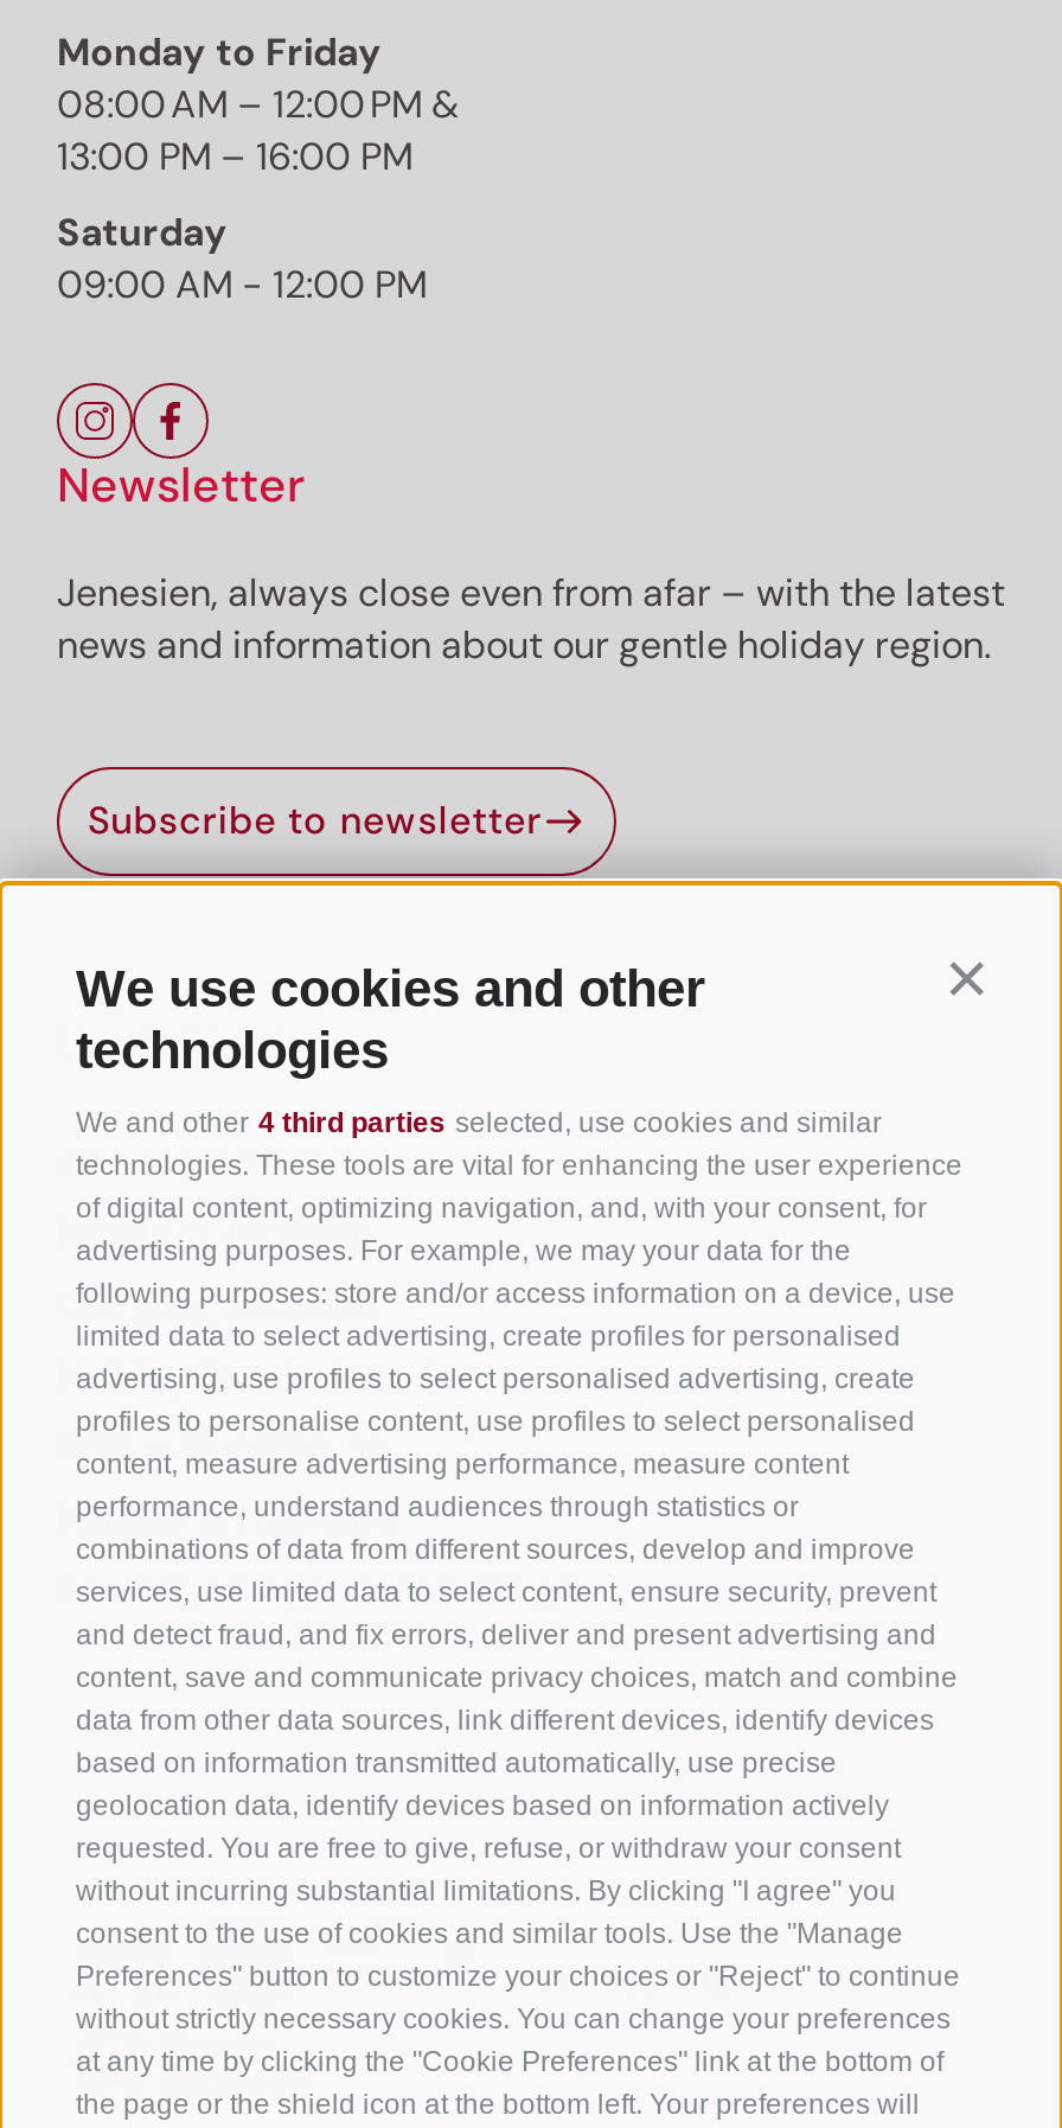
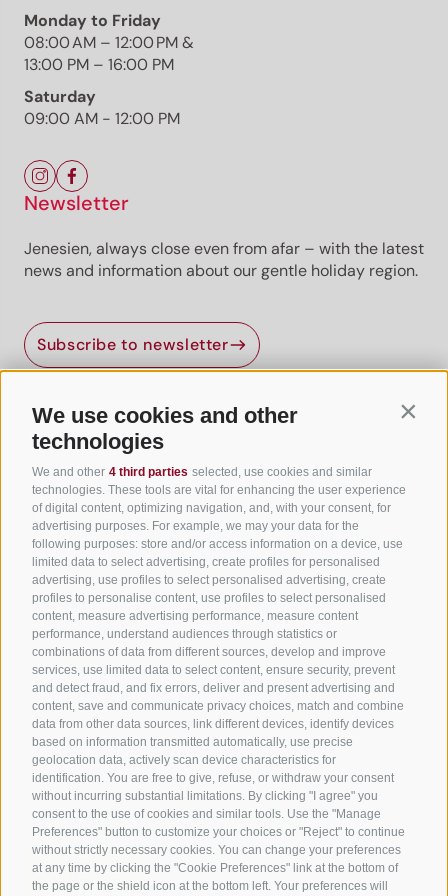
[76,1789,901,1865] geolocation data, identify devices based on information actively | requested. You are free to give, refuse, or withdraw your consent -> [32,753,394,785] geolocation data, actively scan device characteristics for | identification. You are free to give, refuse, or withdraw your consent

